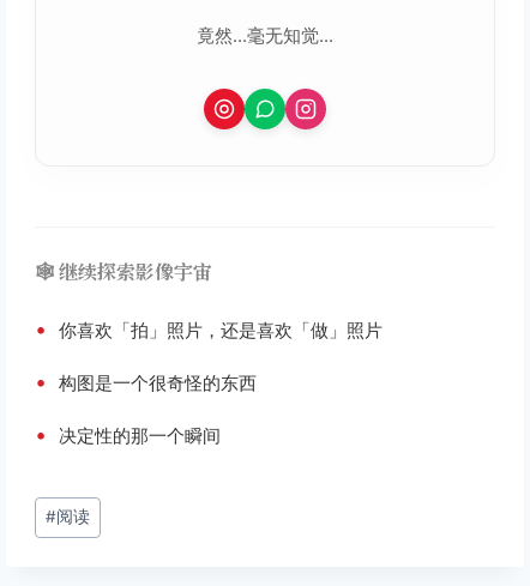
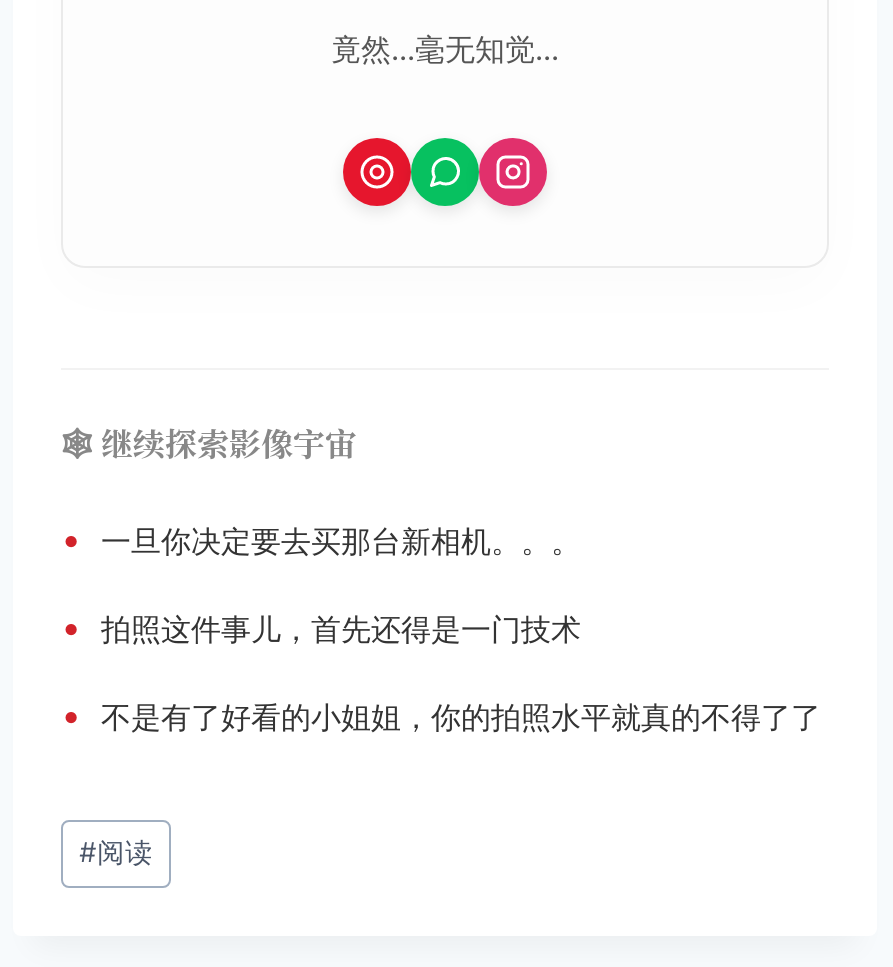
[35,316,383,342] • 你喜欢「拍」照片，还是喜欢「做」照片 -> [61,518,581,560] • 一旦你决定要去买那台新相机。。。
[35,369,257,394] • 构图是一个很奇怪的东西 -> [61,606,581,648] • 拍照这件事儿，首先还得是一门技术
[35,422,221,447] • 决定性的那一个瞬间 -> [61,694,821,736] • 不是有了好看的小姐姐，你的拍照水平就真的不得了了

